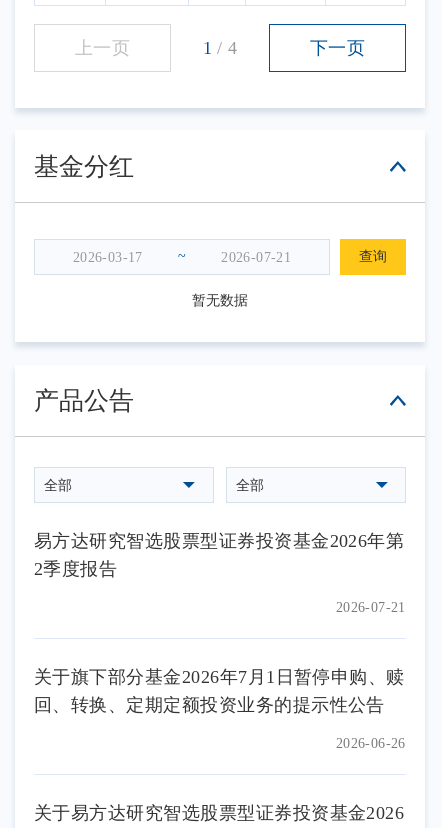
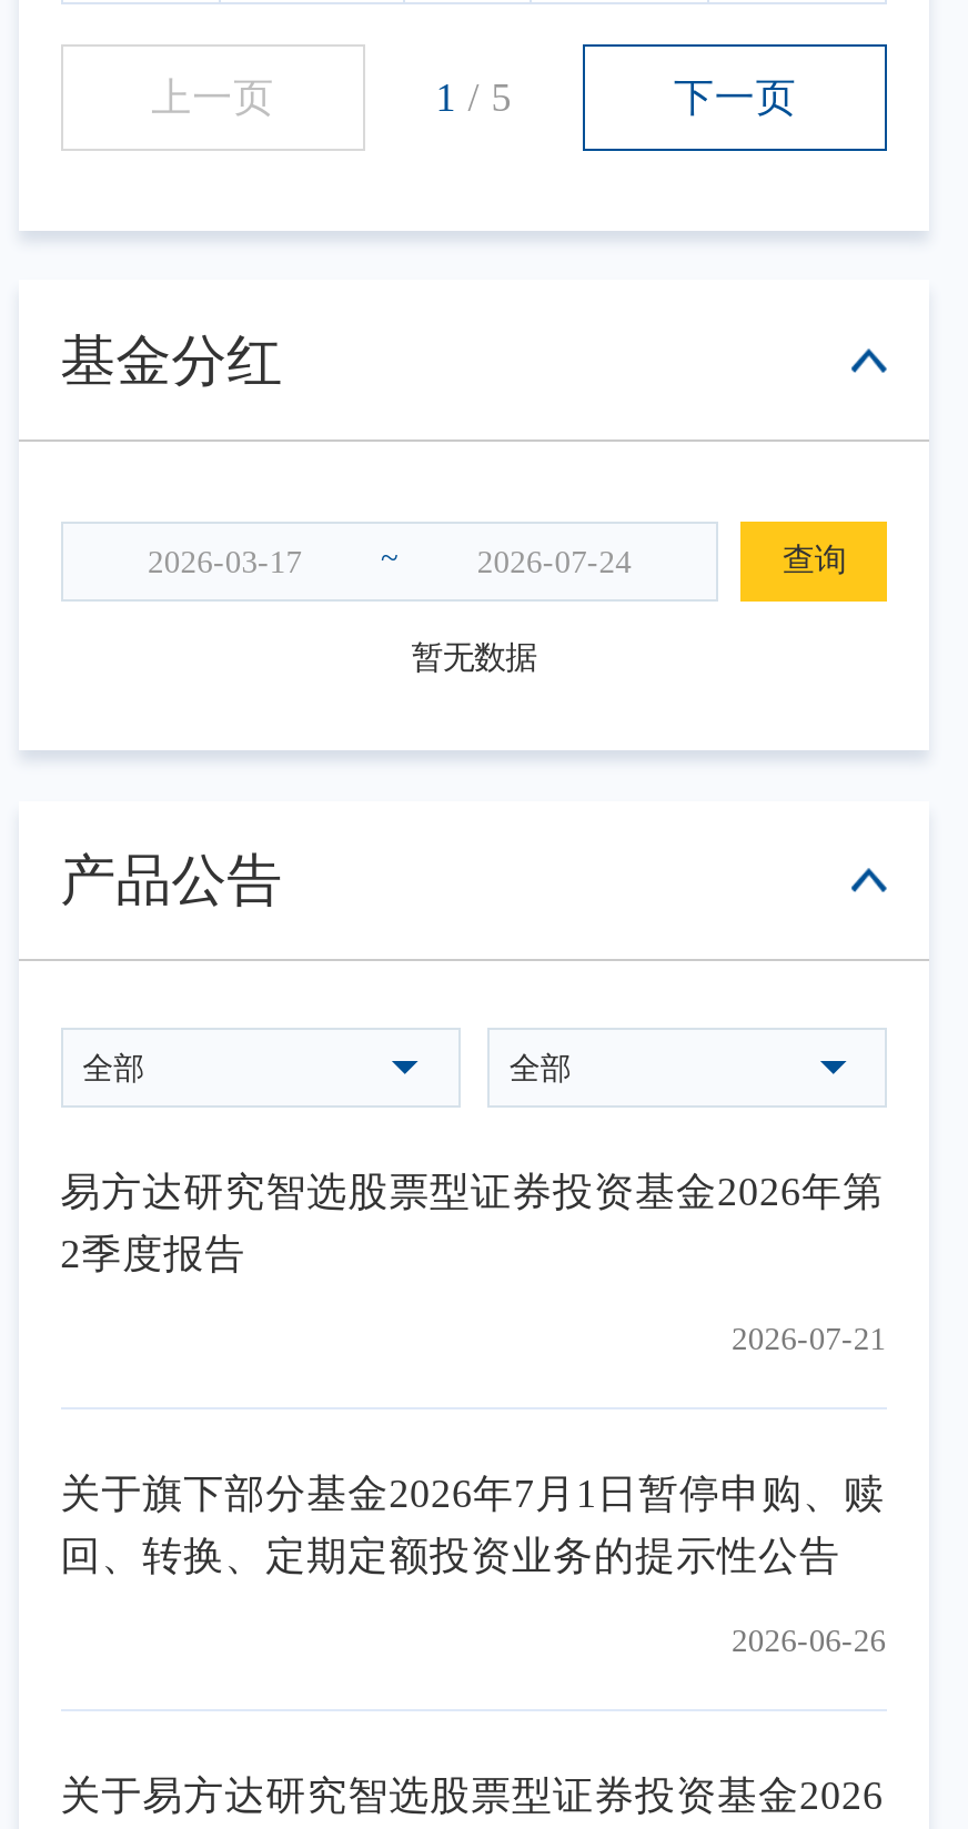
[203,38,237,58] 1 / 4 -> [436,75,512,119] 1 / 5

